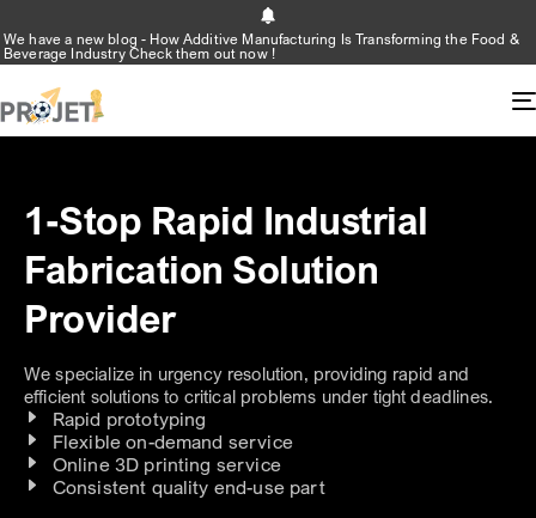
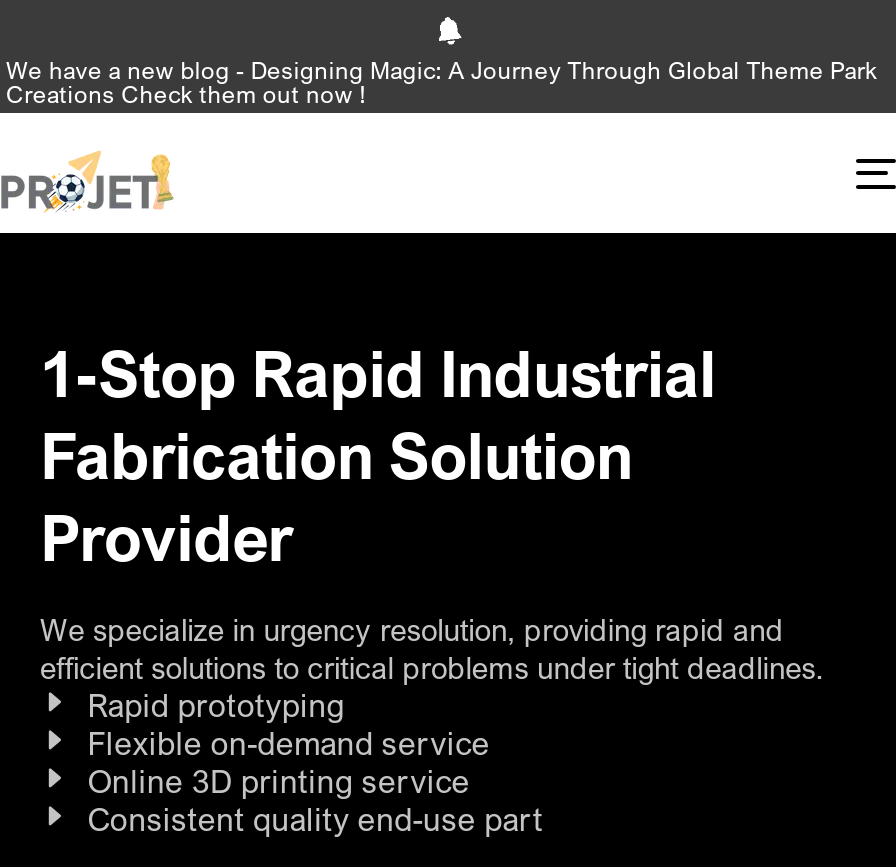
[4,30,519,62] We have a new blog - How Additive Manufacturing Is Transforming the Food & | Beverage IndustryCheck them out now! -> [6,55,877,109] We have a new blog - Designing Magic: A Journey Through Global Theme Park | CreationsCheck them out now!

